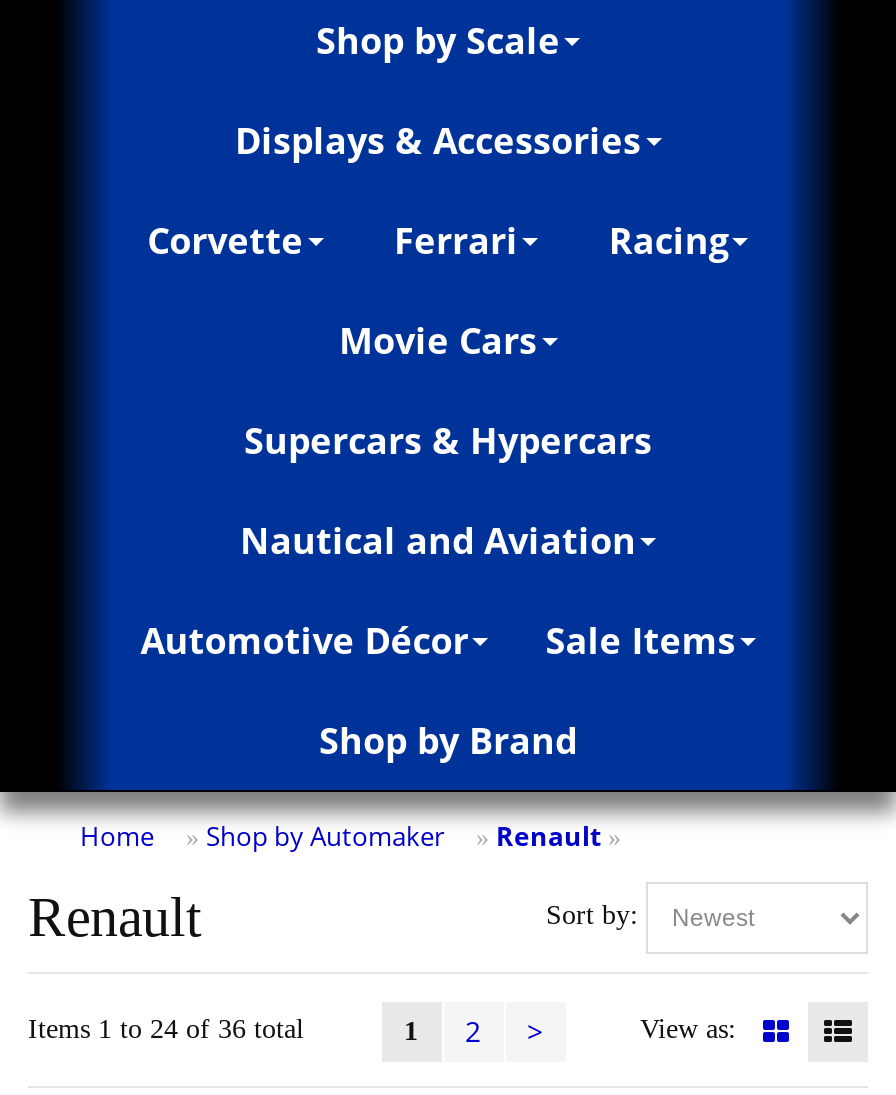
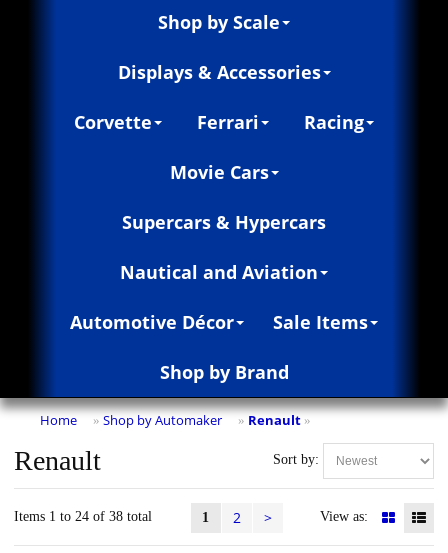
[28,1014,304,1044] Items 1 to 24 of 36 total -> [14,509,152,524] Items 1 to 24 of 38 total

